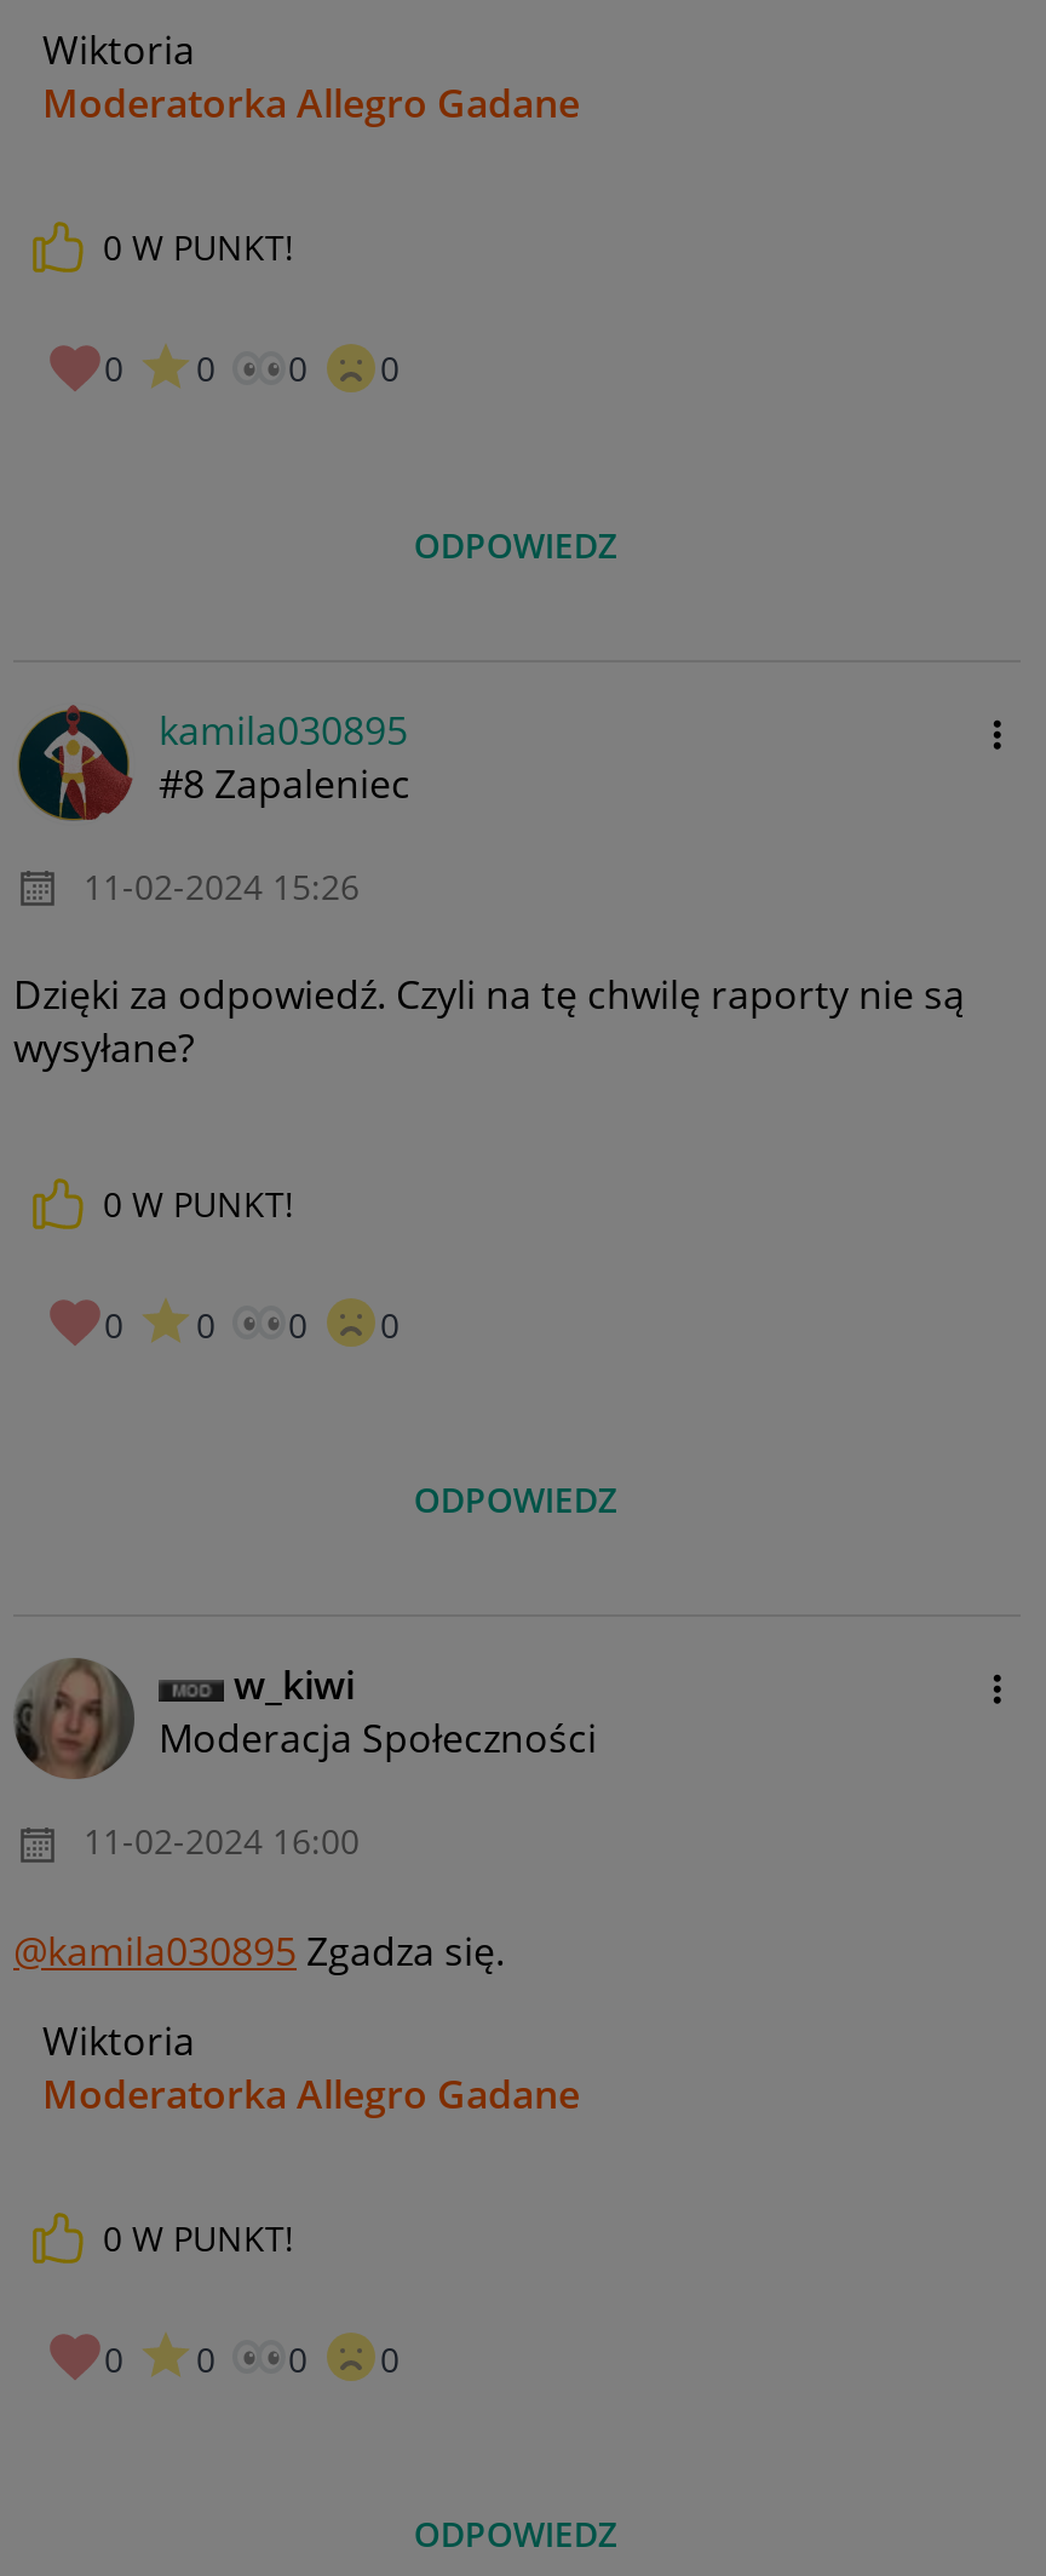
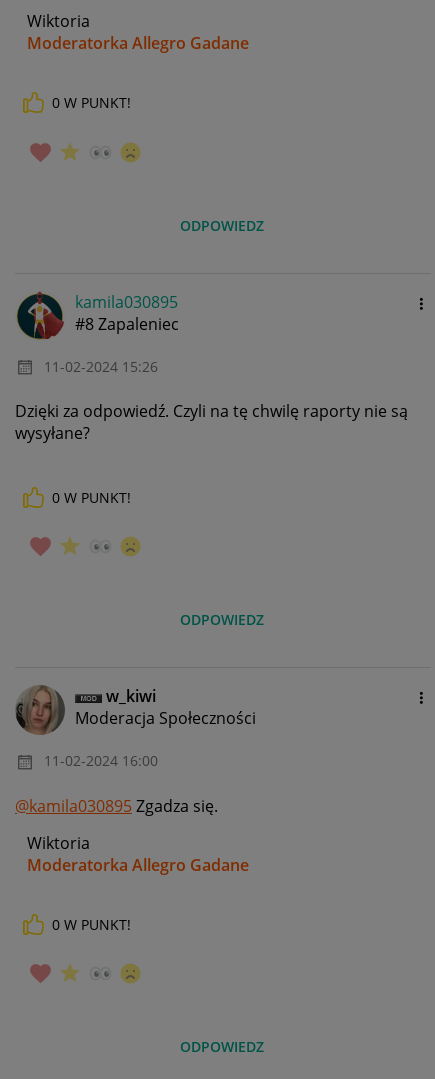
[104,346,400,392] 0 | 0 | 0 | 0 -> none
[104,1302,400,1348] 0 | 0 | 0 | 0 -> none
[104,2335,400,2381] 0 | 0 | 0 | 0 -> none

